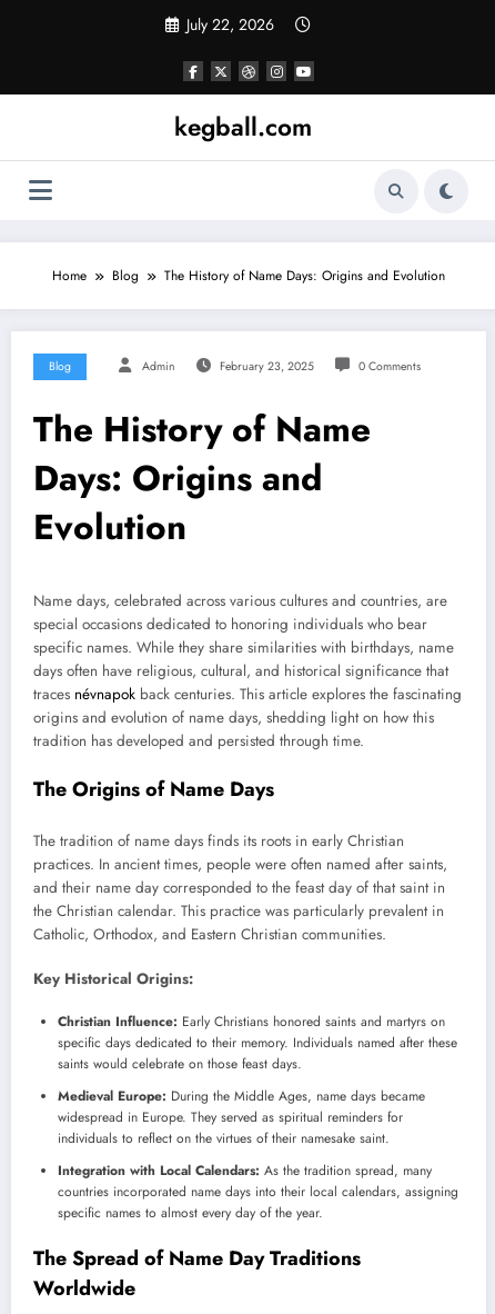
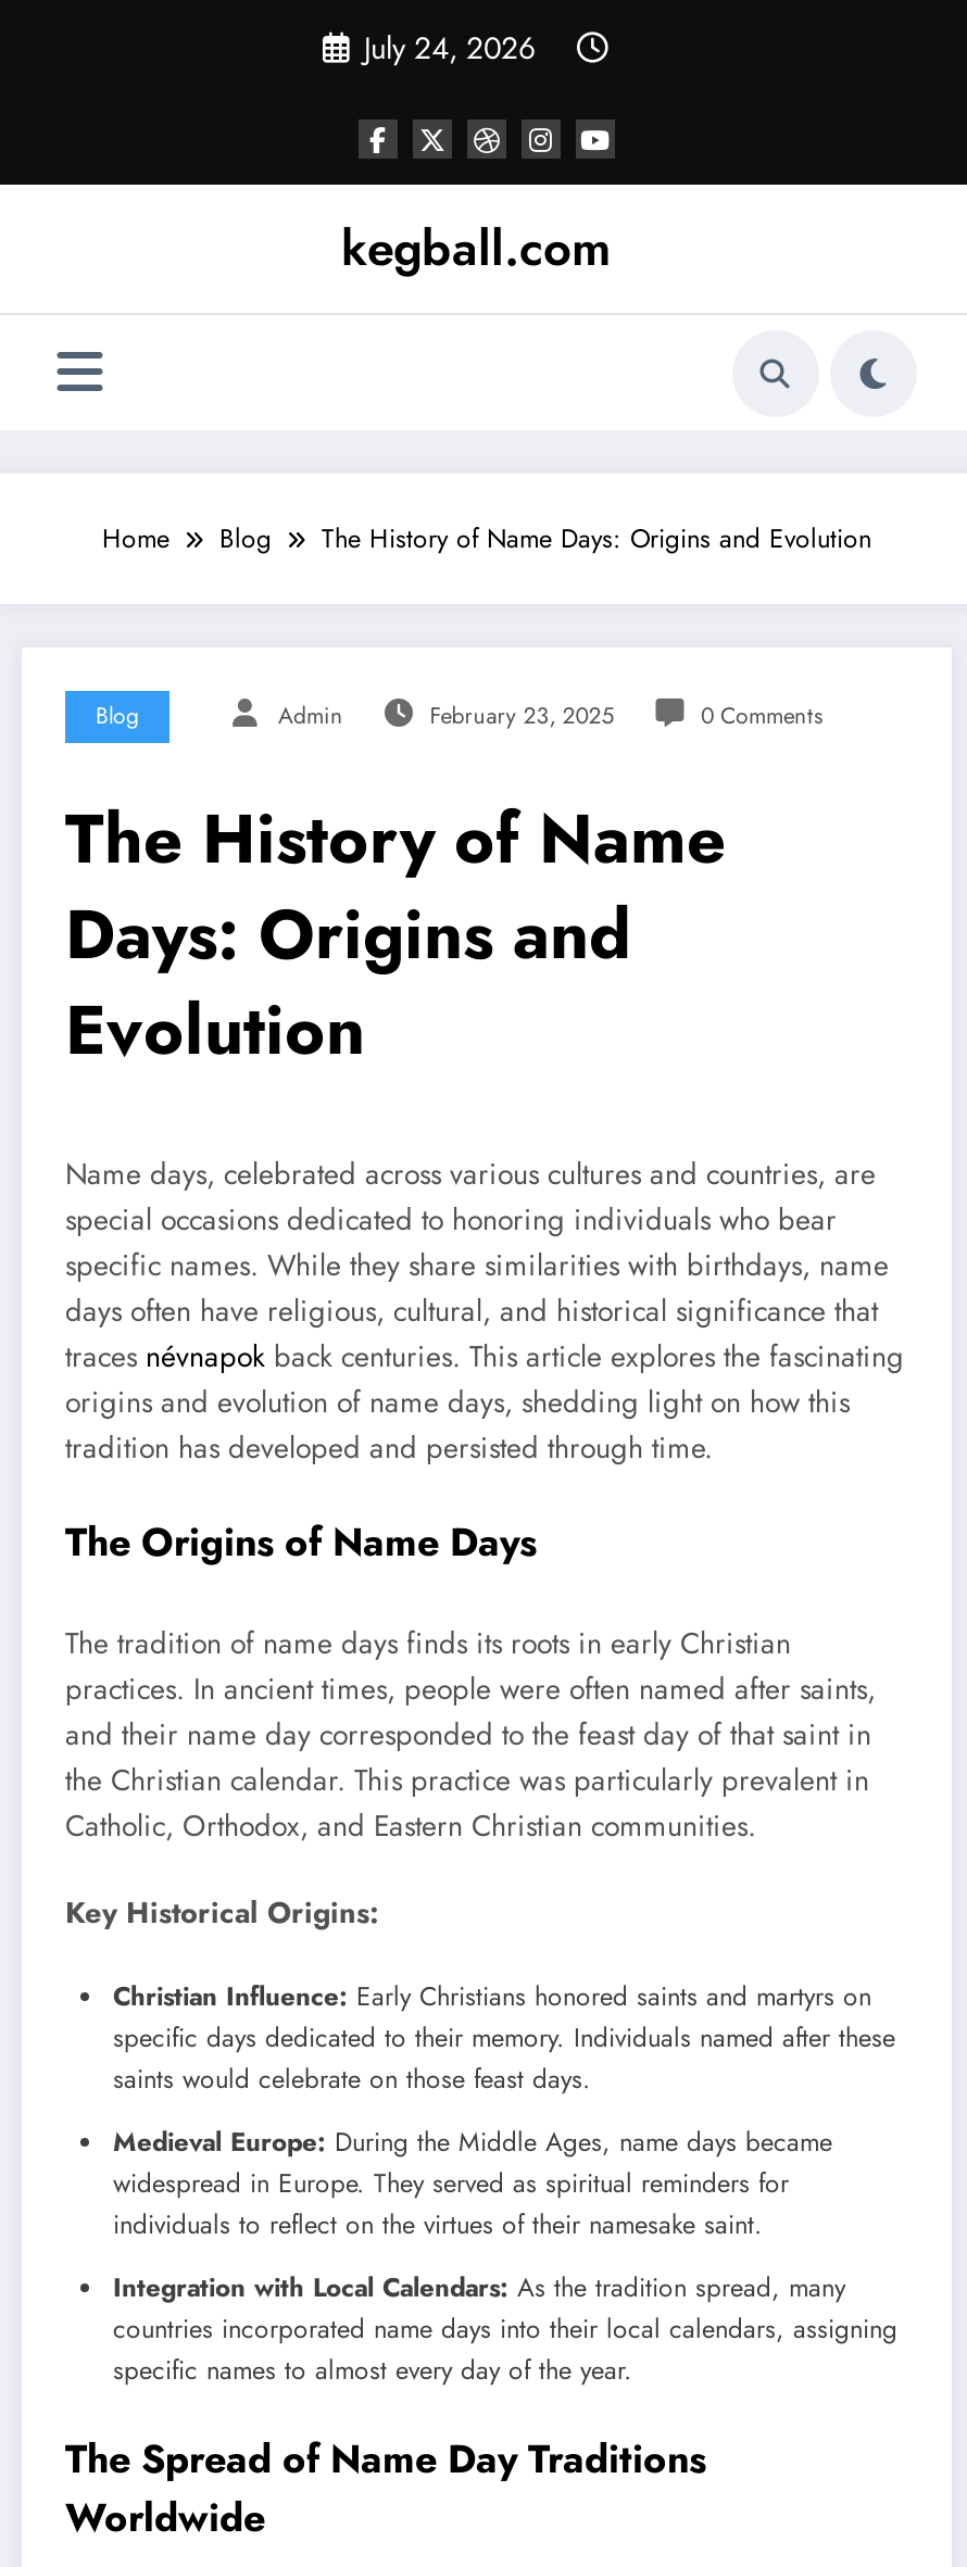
[186,13,274,36] July 22, 2026 -> [364,26,536,70] July 24, 2026

